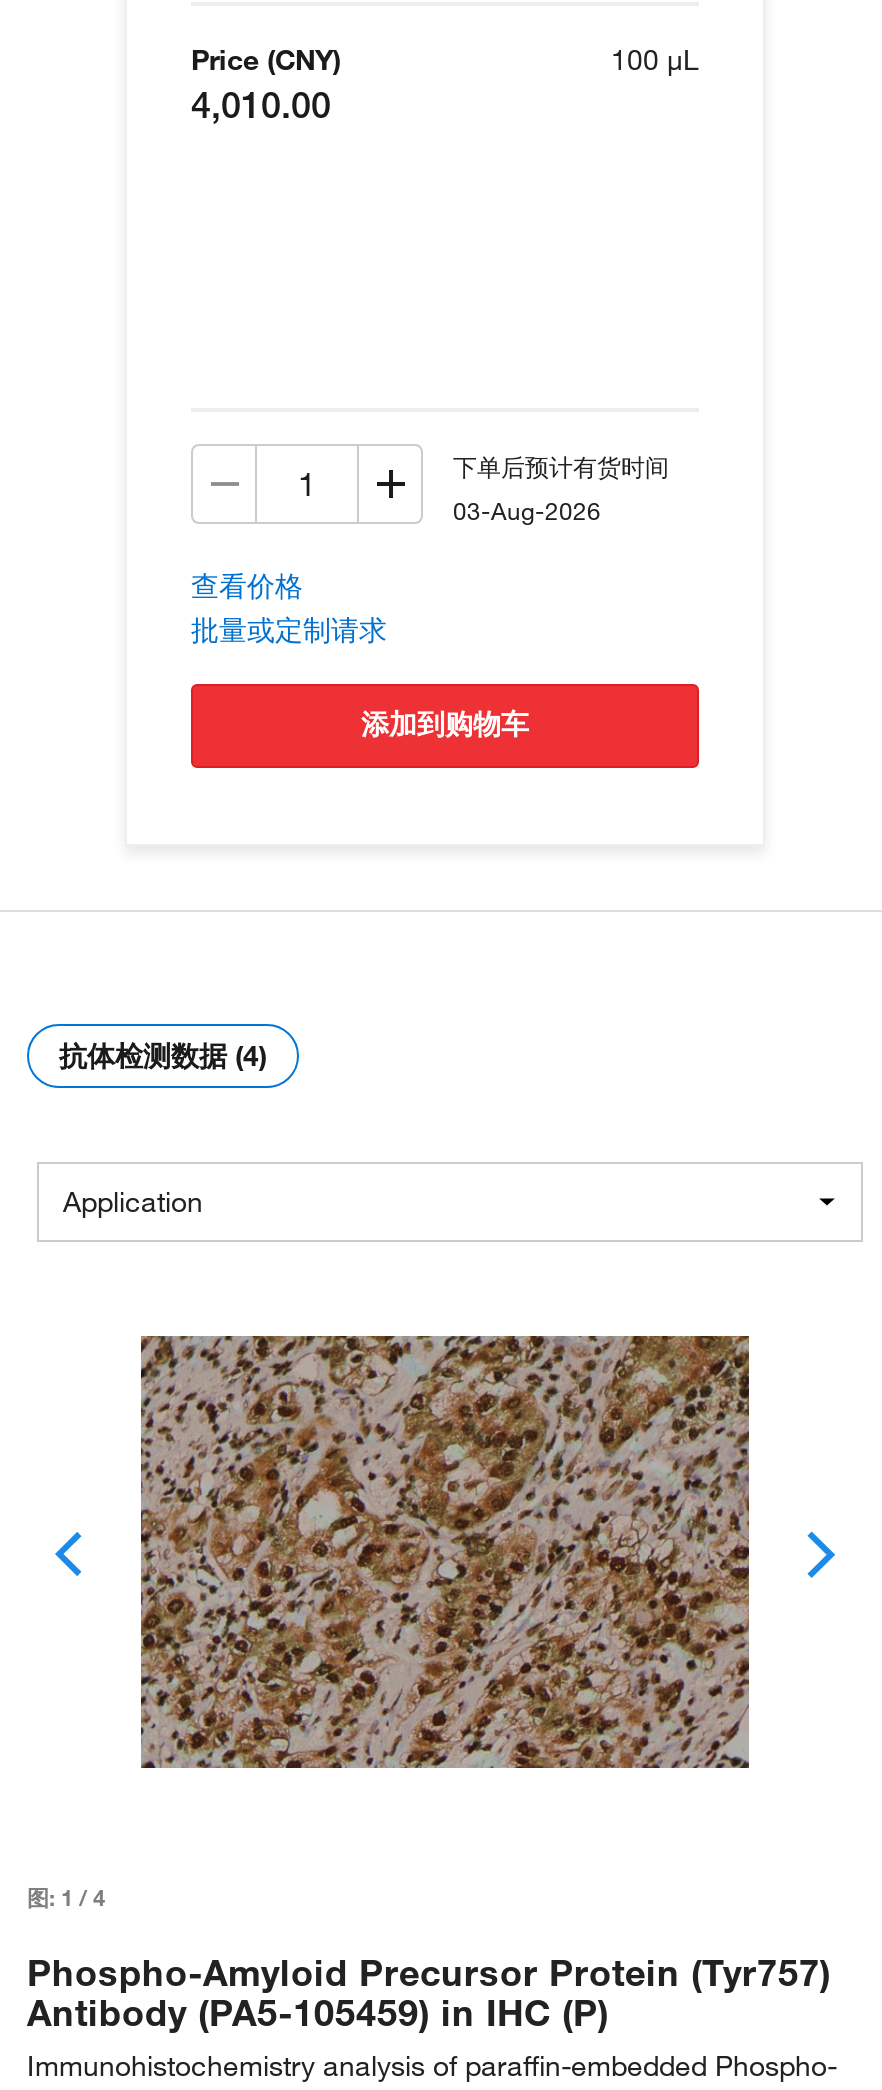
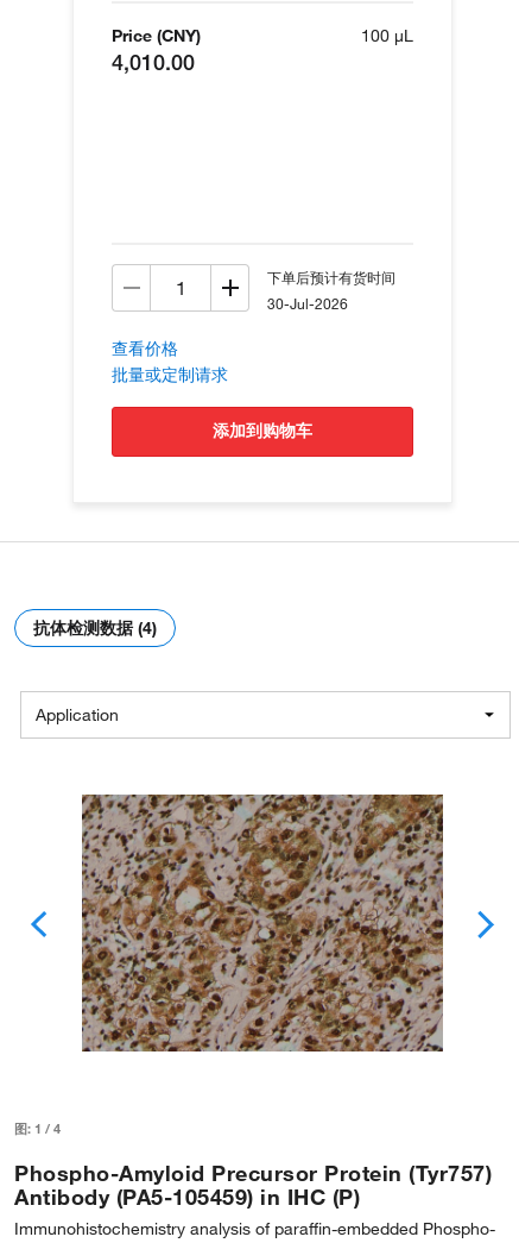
[453,494,601,526] 03-Aug-2026 -> [267,294,348,313] 30-Jul-2026

